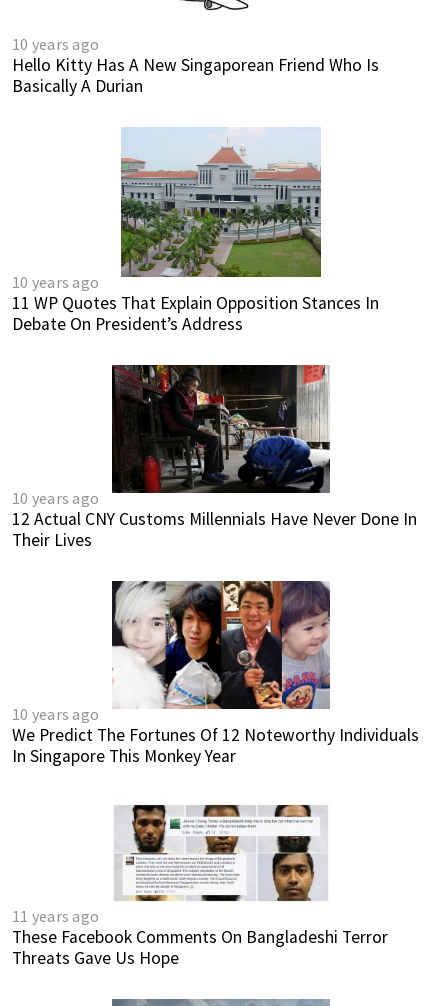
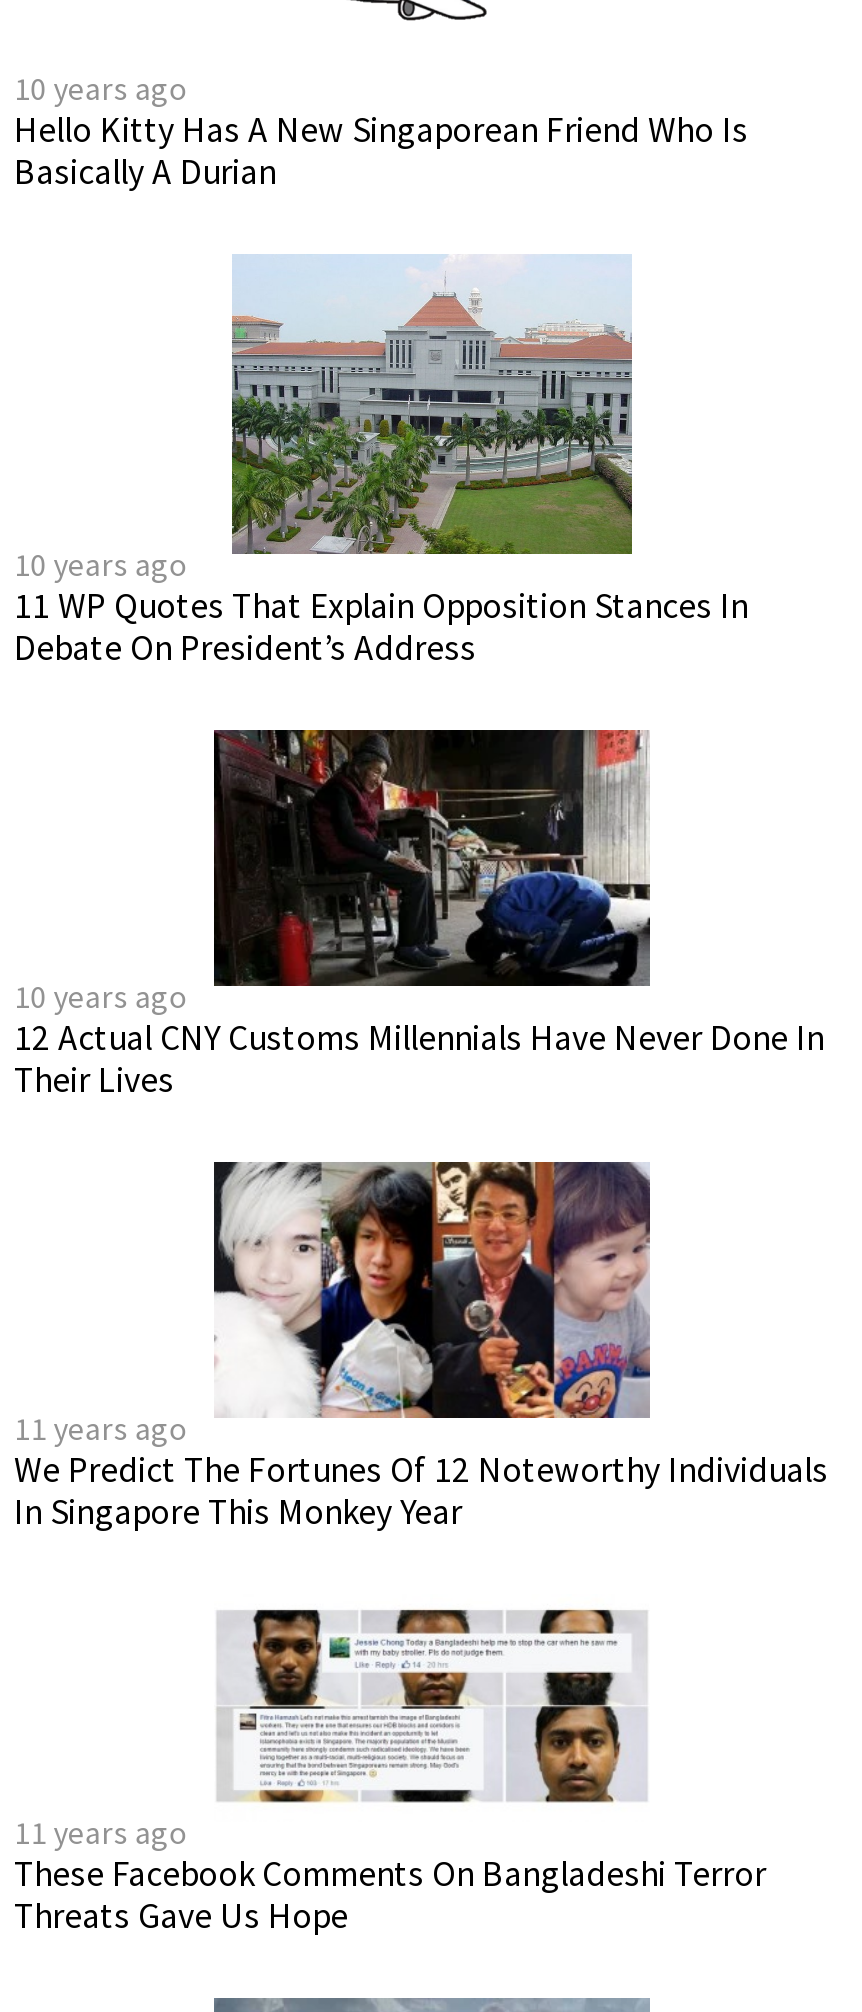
[12,704,99,724] 10 years ago -> [14,1408,188,1448] 11 years ago

